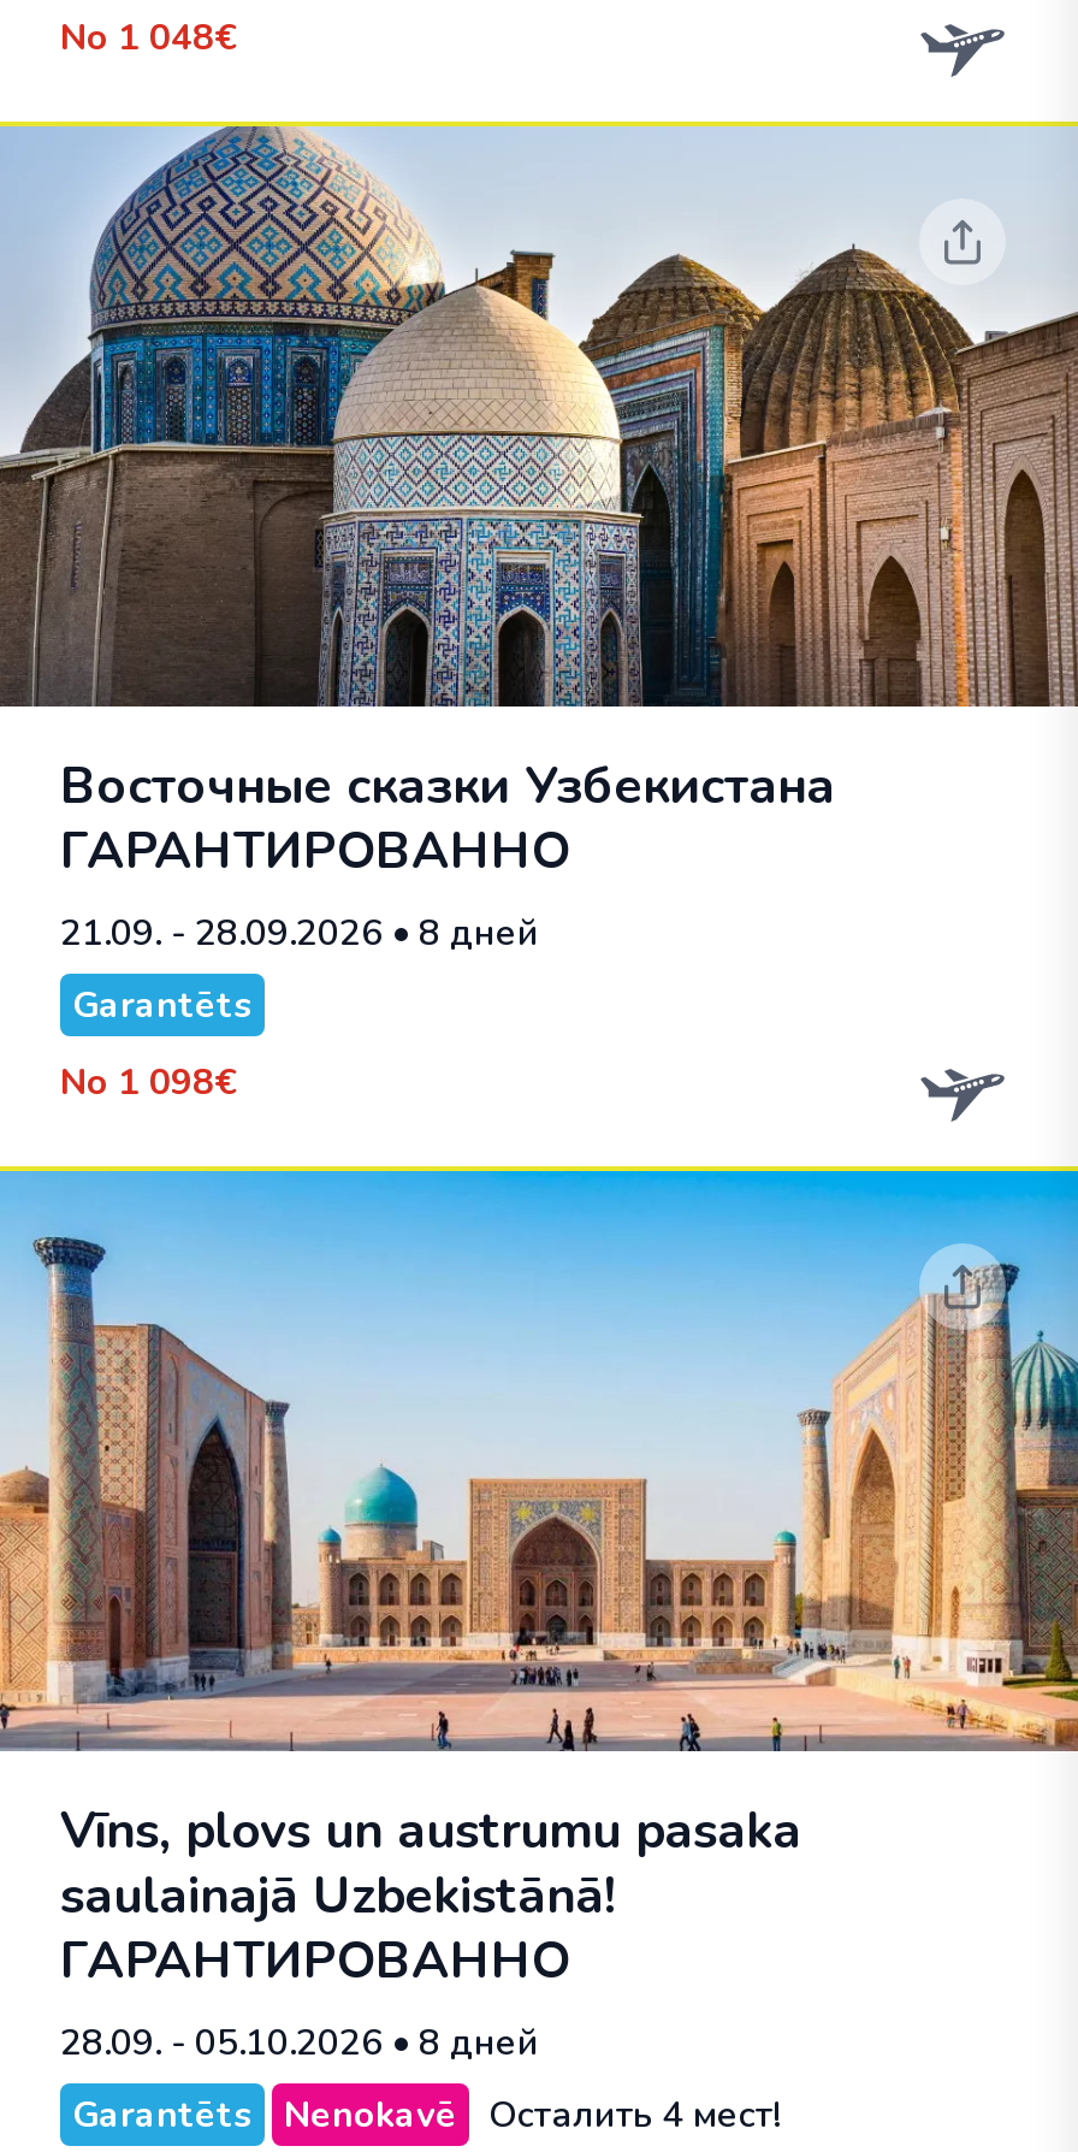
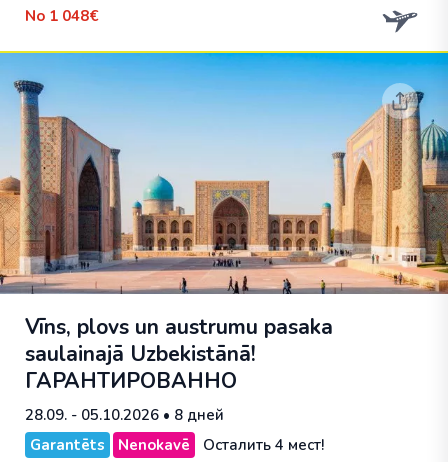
[7,124,1071,1107] [image] | Восточные сказки Узбекистана | ГАРАНТИРОВАННО | 21.09. - 28.09.2026 • 8 дней | Garantēts | No 1 098€ -> none

